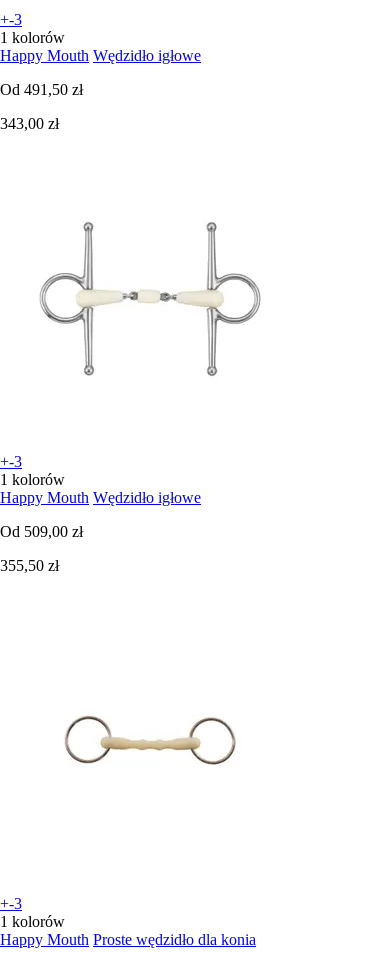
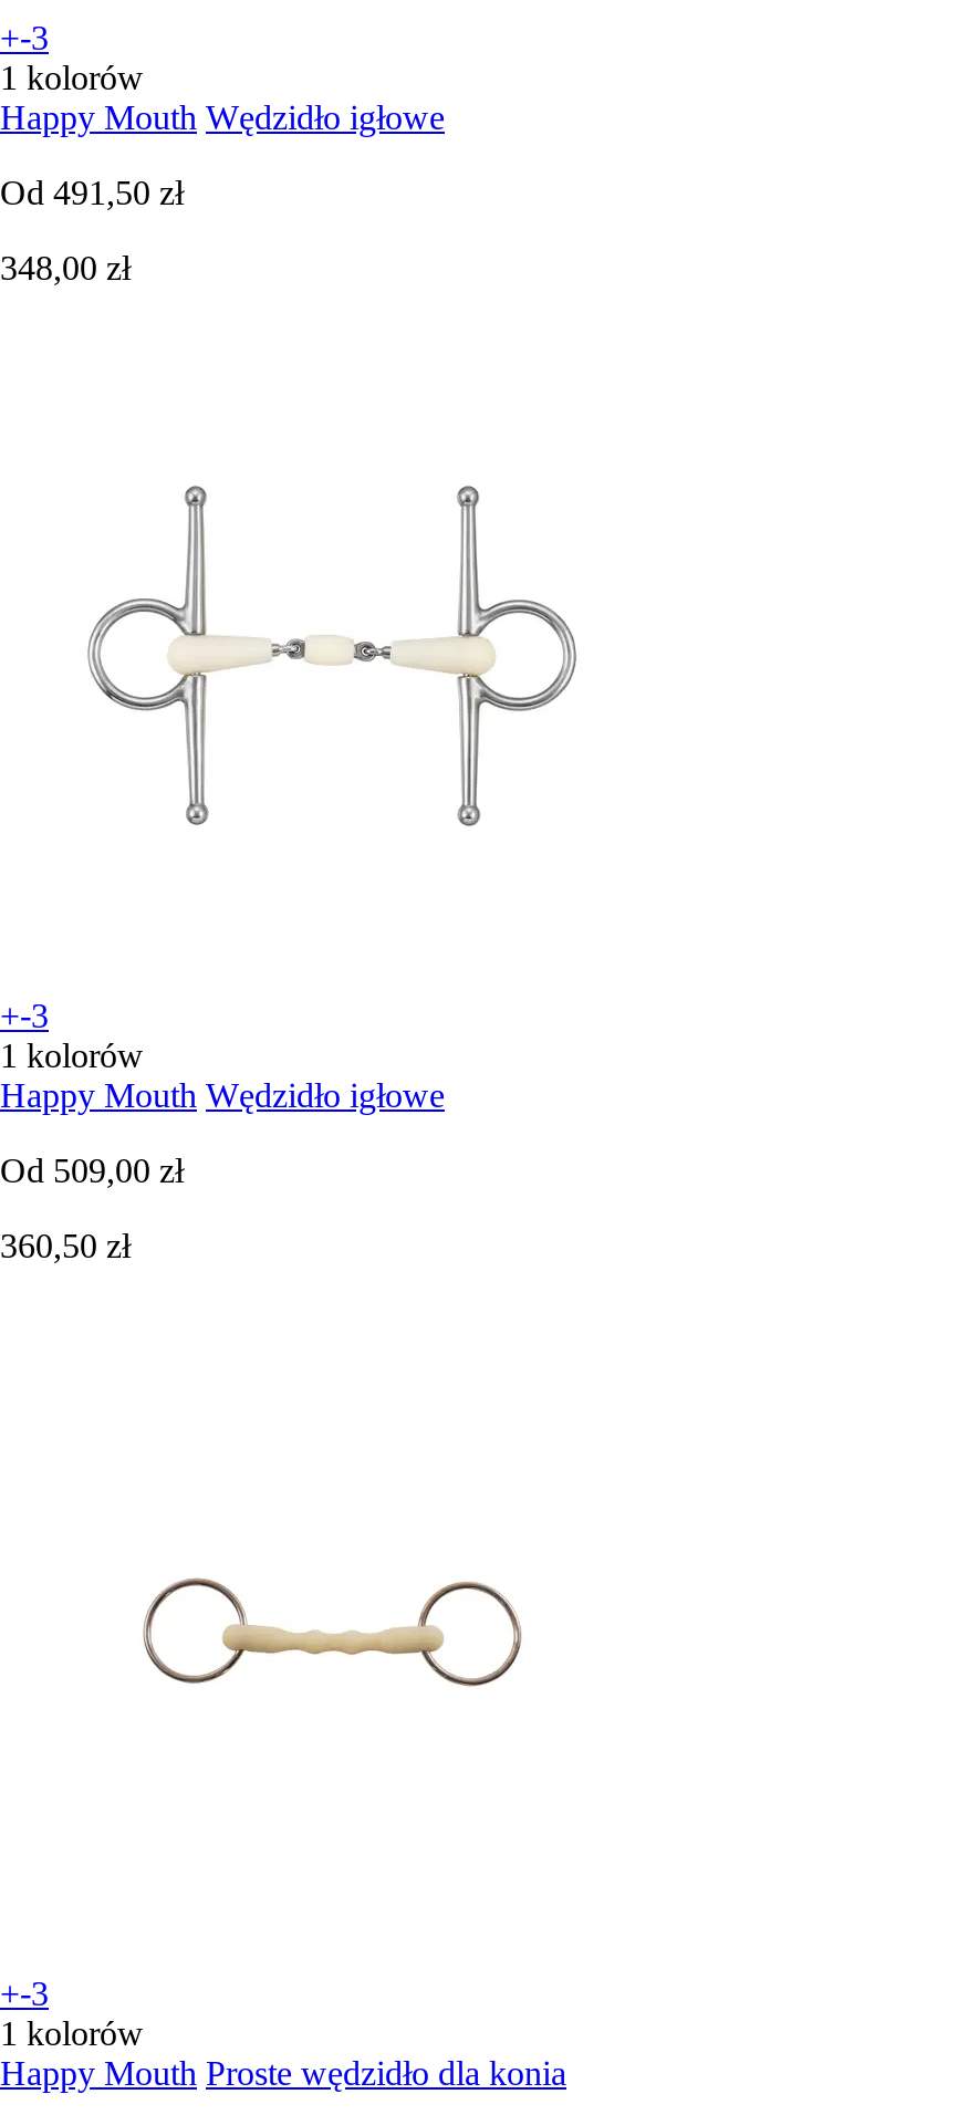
[0,115,59,132] 343,00 zł -> [0,249,131,287] 348,00 zł
[0,557,59,574] 355,50 zł -> [0,1227,131,1265] 360,50 zł

